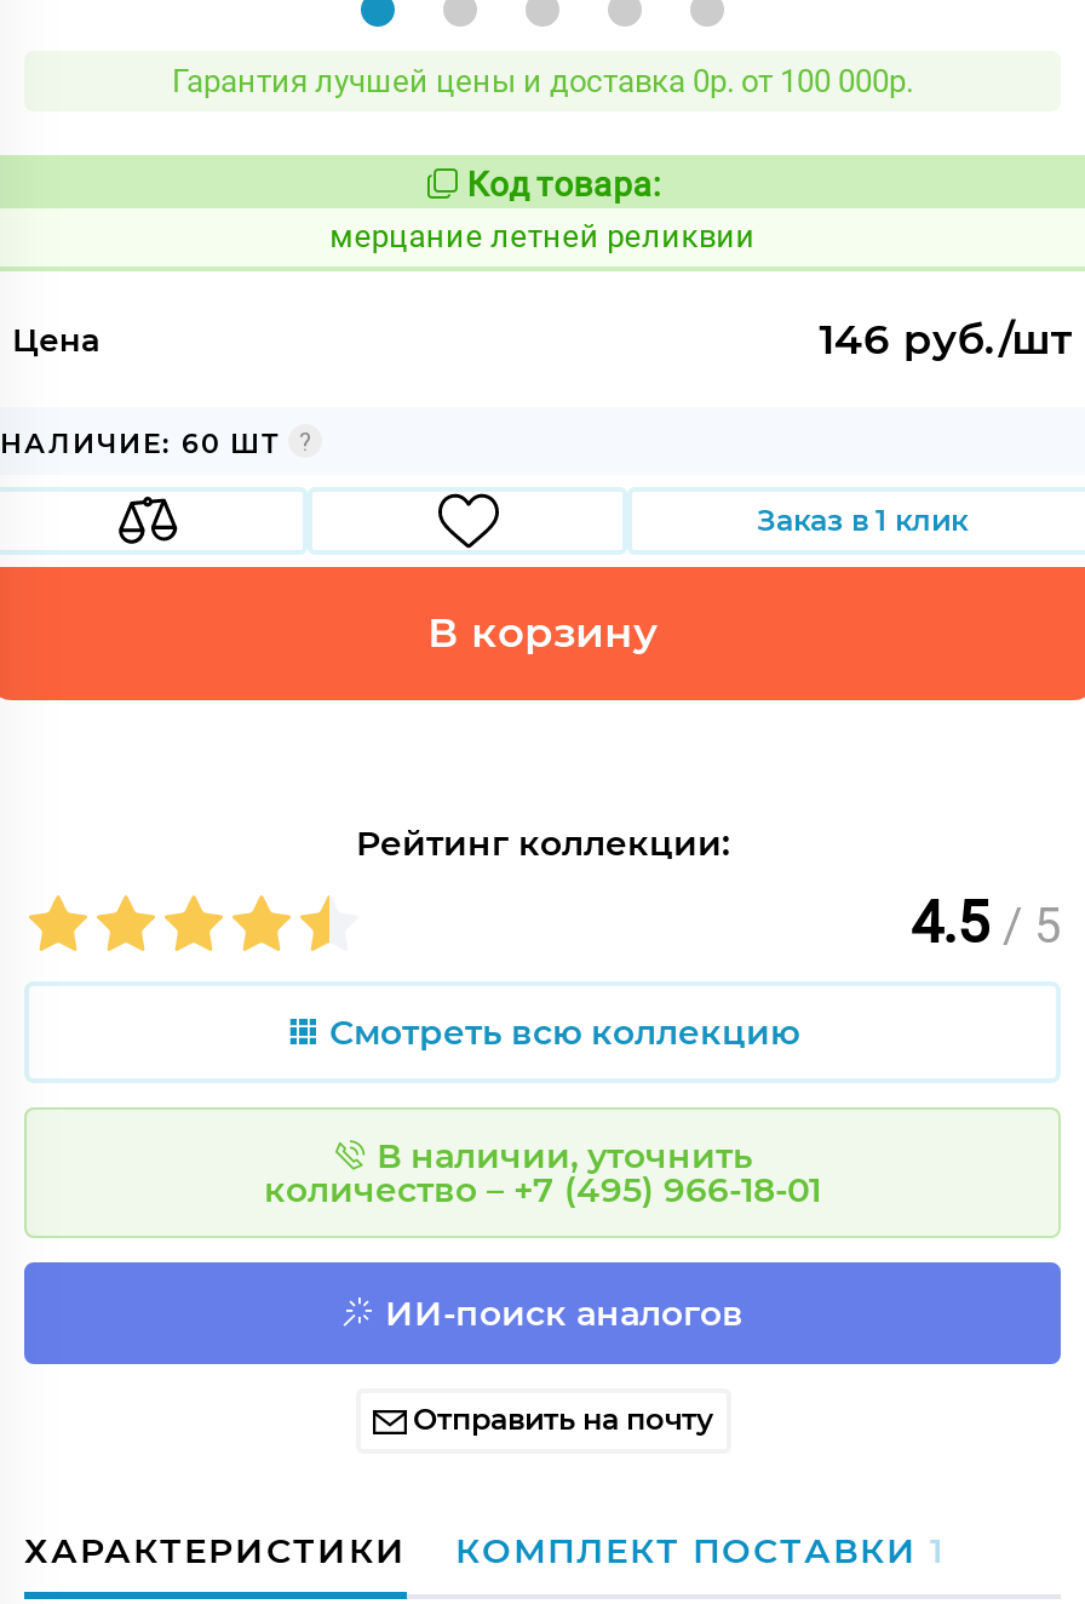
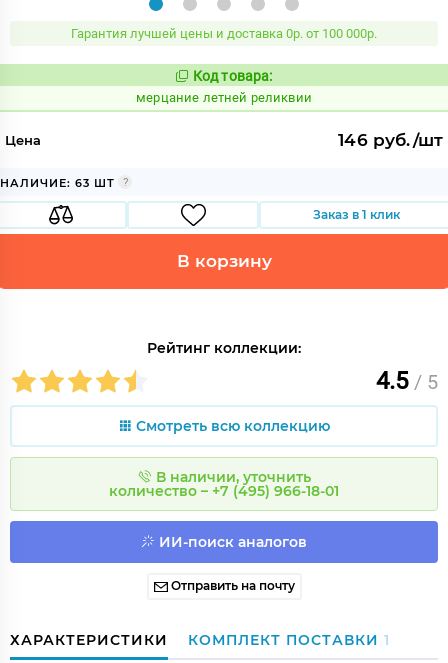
[0,426,281,460] НАЛИЧИЕ: 60 ШТ -> [0,176,115,190] НАЛИЧИЕ: 63 ШТ

